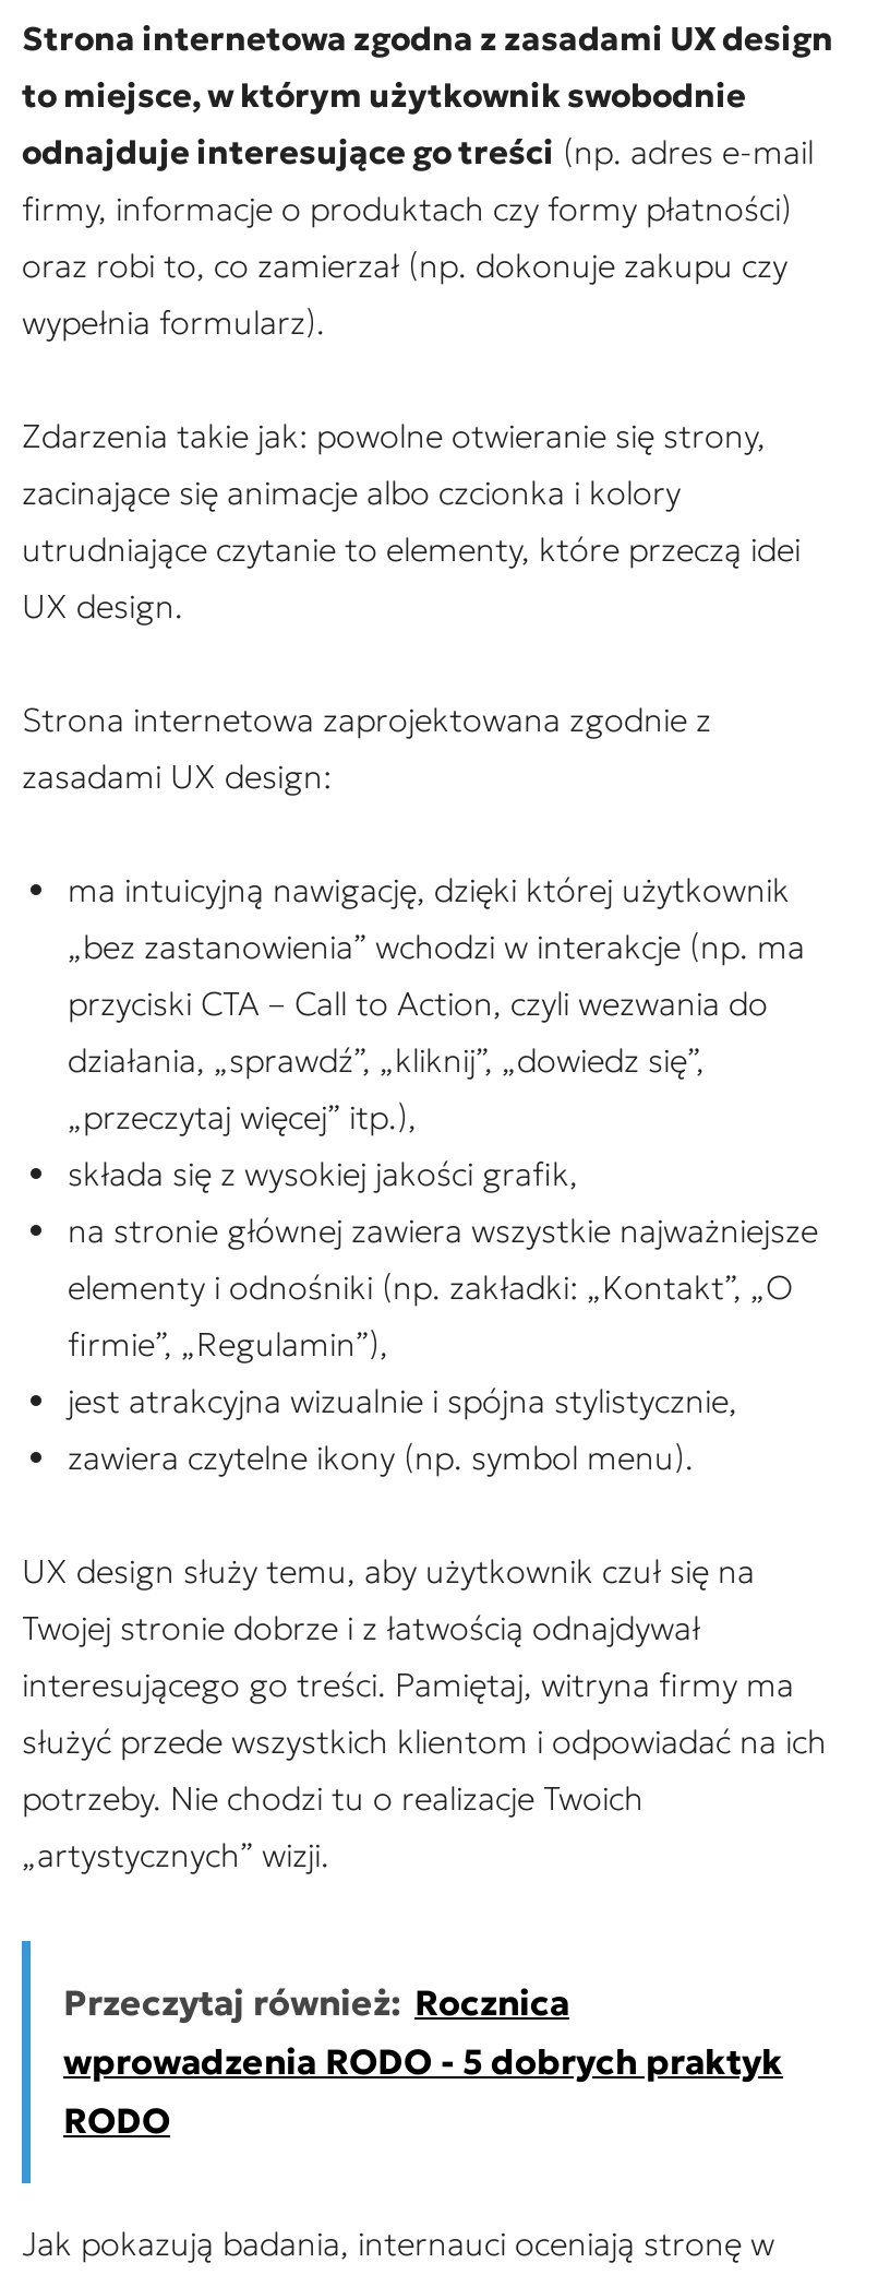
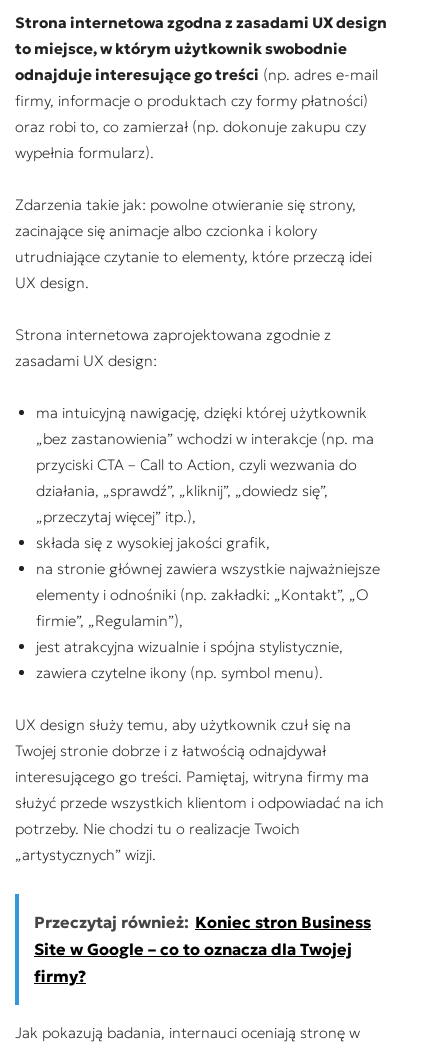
[63,1980,783,2142] Przeczytaj również: Rocznica | wprowadzenia RODO - 5 dobrych praktyk | RODO -> [34,912,371,986] Przeczytaj również: Koniec stron Business | Site w Google – co to oznacza dla Twojej | firmy?

